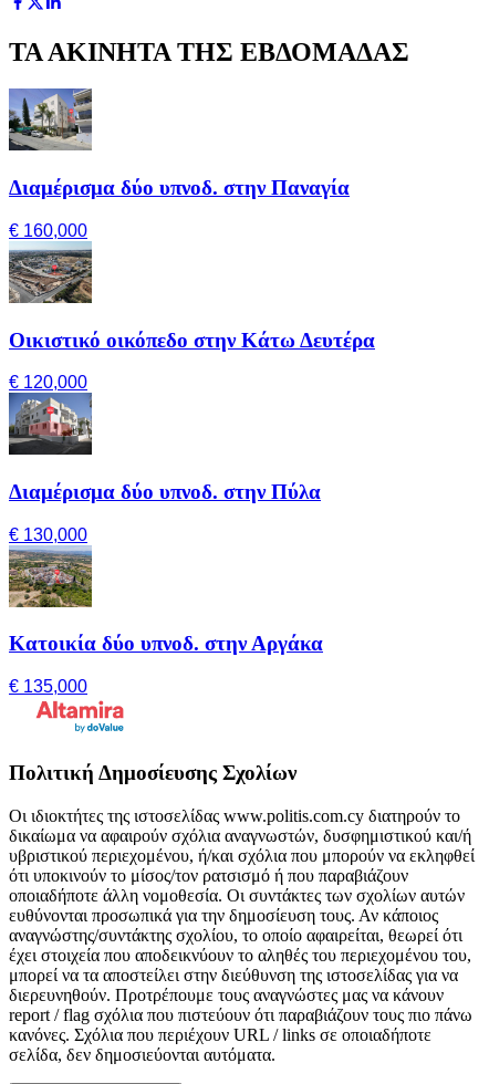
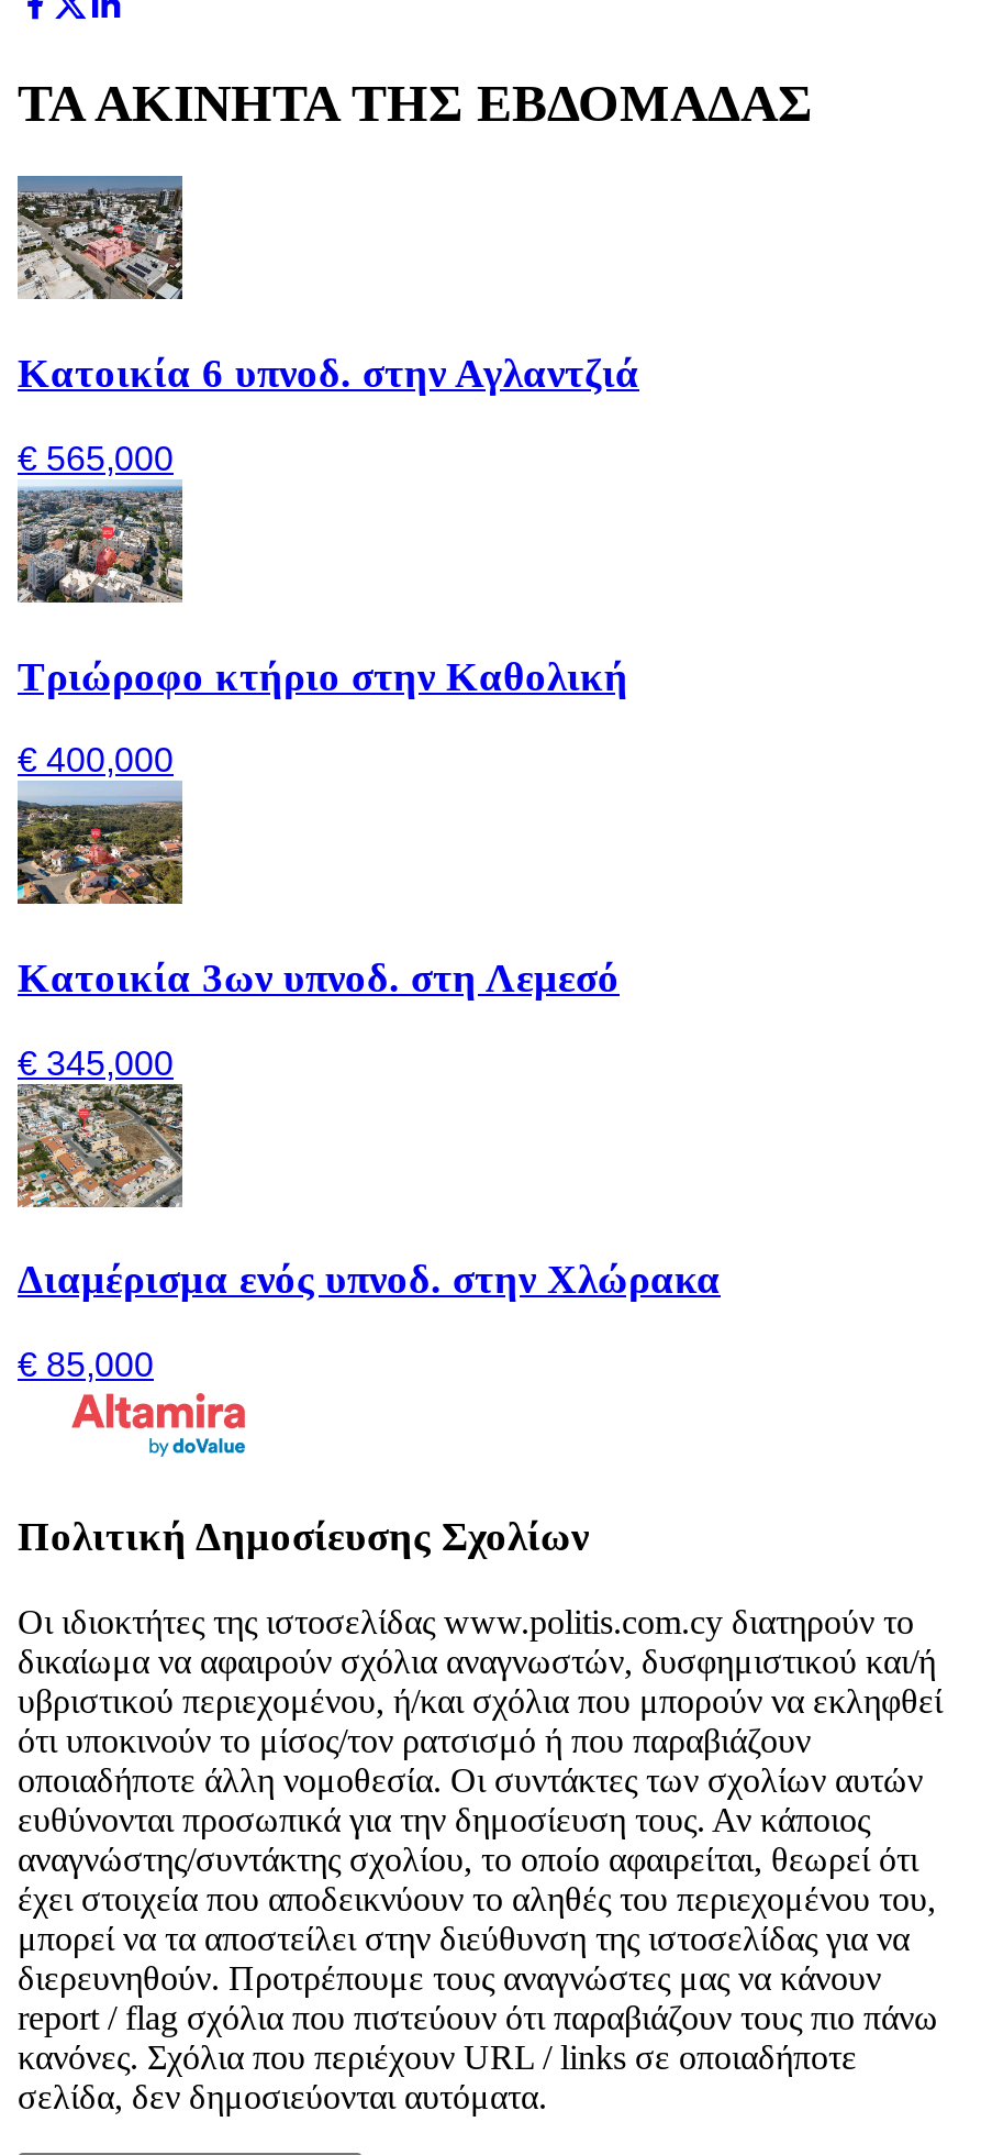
[8,88,350,199] [image] | Διαμέρισμα δύο υπνοδ. στην Παναγία -> [15,176,639,396] [image] | Κατοικία 6 υπνοδ. στην Αγλαντζιά
[9,221,87,240] € 160,000 -> [18,440,174,477] € 565,000
[9,248,375,351] [image] | Οικιστικό οικόπεδο στην Κάτω Δευτέρα -> [15,493,628,698] [image] | Τριώροφο κτήριο στην Καθολική
[9,373,87,392] € 120,000 -> [18,742,174,779] € 400,000
[8,400,321,503] [image] | Διαμέρισμα δύο υπνοδ. στην Πύλα -> [15,796,620,1001] [image] | Κατοικία 3ων υπνοδ. στη Λεμεσό
[9,525,87,544] € 130,000 -> [18,1044,174,1081] € 345,000
[9,552,323,655] [image] | Κατοικία δύο υπνοδ. στην Αργάκα -> [18,1097,721,1303] [image] | Διαμέρισμα ενός υπνοδ. στην Χλώρακα
[9,677,87,696] € 135,000 -> [18,1346,154,1384] € 85,000

